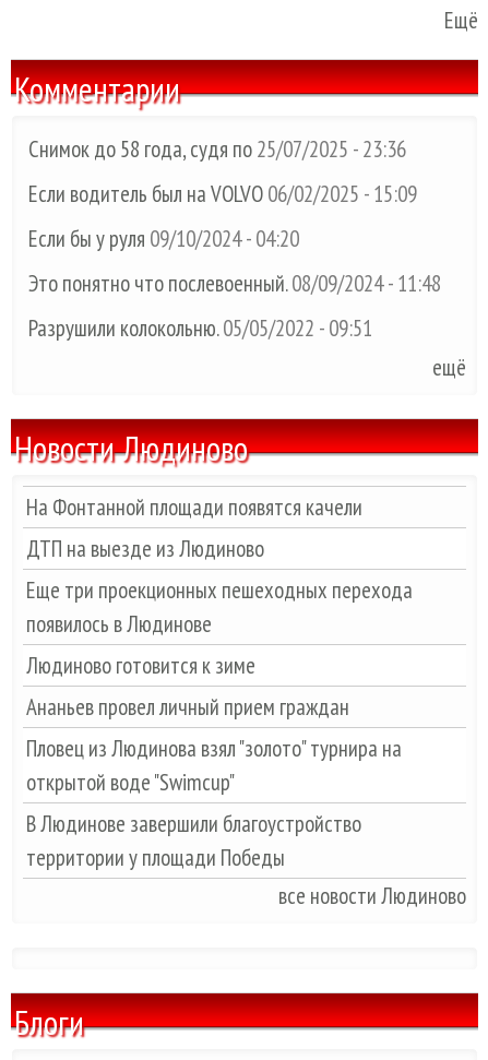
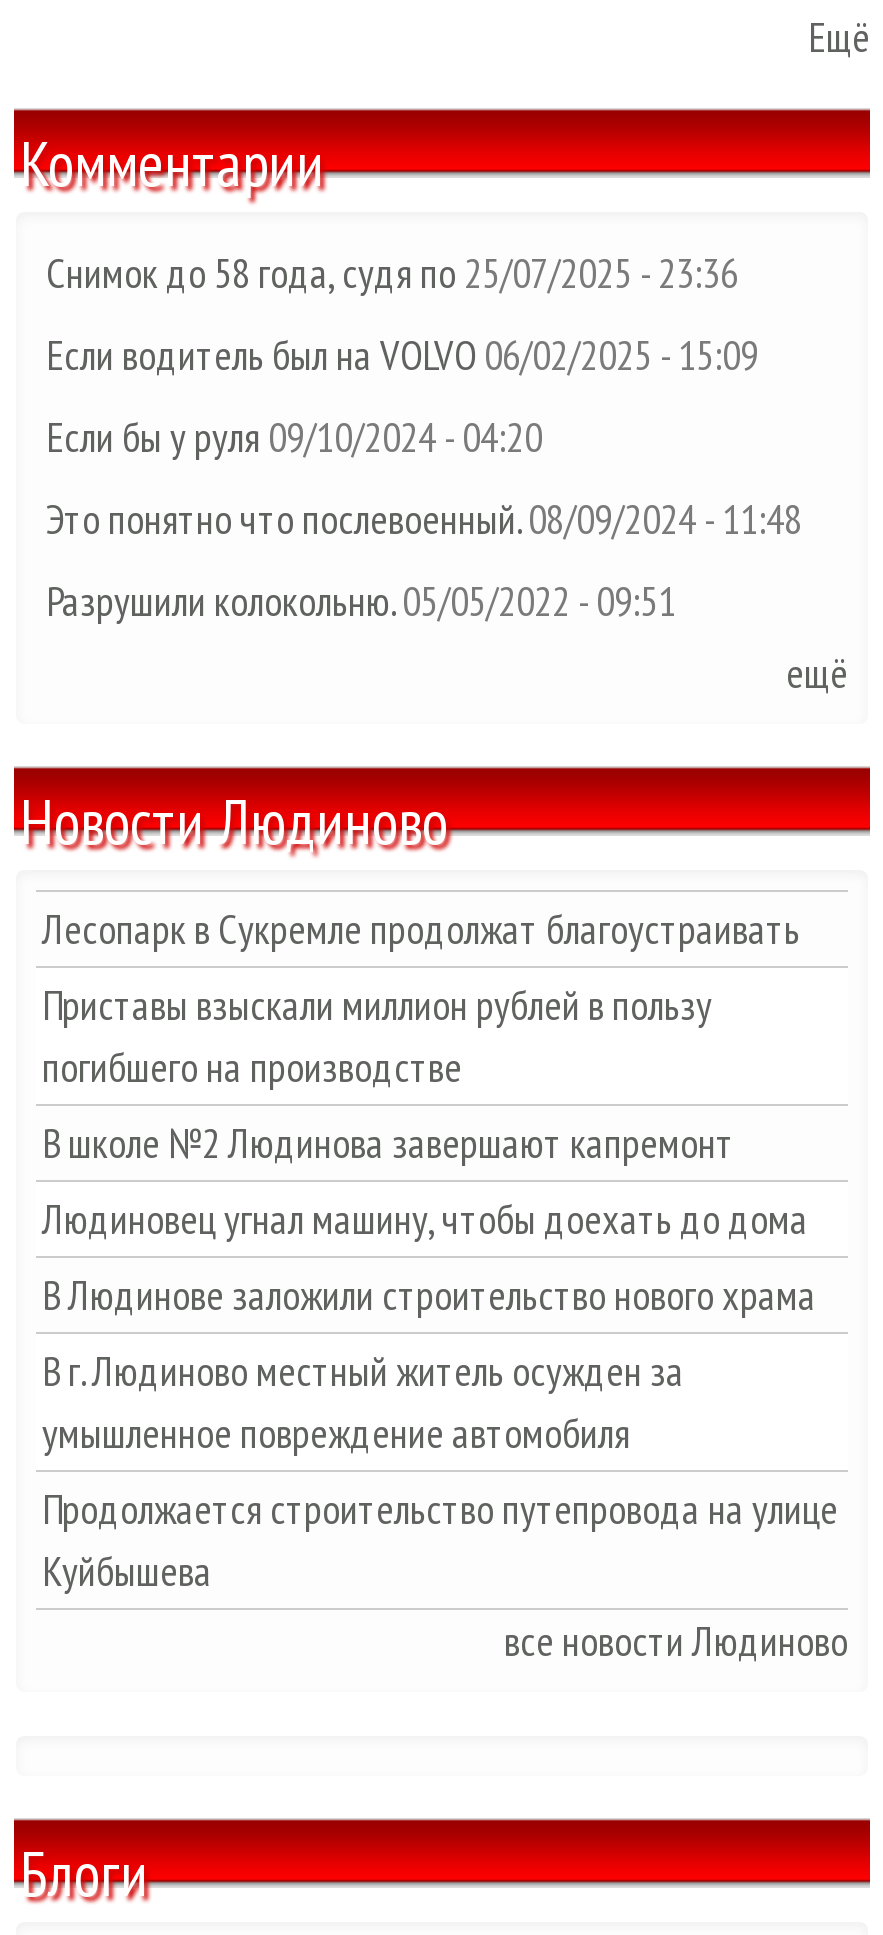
[26,493,413,873] На Фонтанной площади появятся качели | ДТП на выезде из Людиново | Еще три проекционных пешеходных перехода | появилось в Людинове | Людиново готовится к зиме | Ананьев провел личный прием граждан | Пловец из Людинова взял "золото" турнира на | открытой воде "Swimcup" | В Людинове завершили благоустройство | территории у площади Победы -> [42,903,838,1599] Лесопарк в Сукремле продолжат благоустраивать | Приставы взыскали миллион рублей в пользу | погибшего на производстве | В школе №2 Людинова завершают капремонт | Людиновец угнал машину, чтобы доехать до дома | В Людинове заложили строительство нового храма | В г. Людиново местный житель осужден за | умышленное повреждение автомобиля | Продолжается строительство путепровода на улице | Куйбышева

